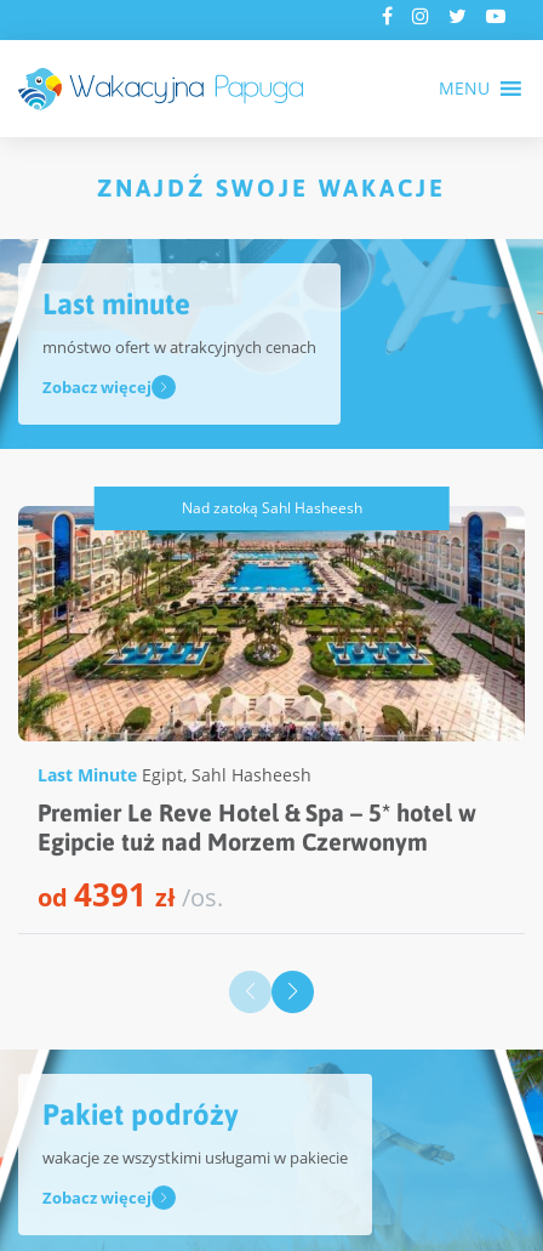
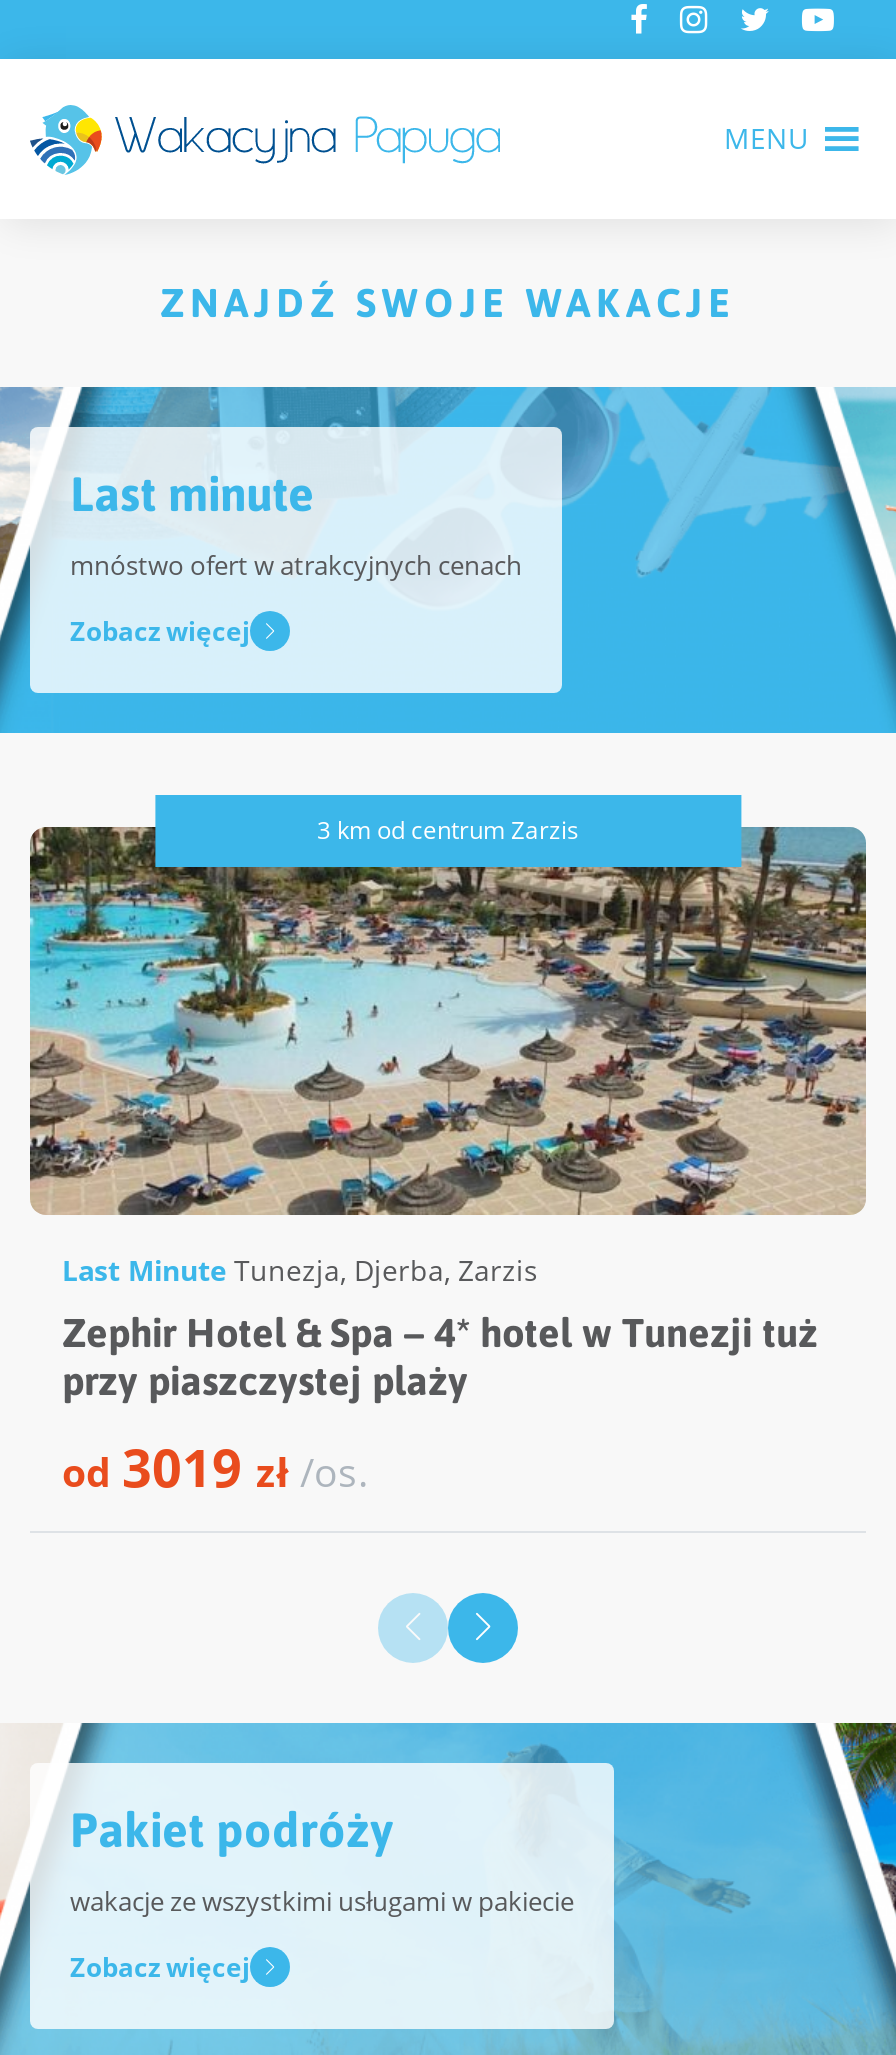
[17,497,526,743] [image] | Nad zatoką Sahl Hasheesh -> [28,813,868,1217] [image] | 3 km od centrum Zarzis
[38,763,476,915] Last Minute Egipt, Sahl Hasheesh | Premier Le Reve Hotel & Spa – 5* hotel w | Egipcie tuż nad Morzem Czerwonym | od 4391 zł/os. -> [62,1250,818,1502] Last Minute Tunezja, Djerba, Zarzis | Zephir Hotel & Spa – 4* hotel w Tunezji tuż | przy piaszczystej plaży | od 3019 zł/os.

